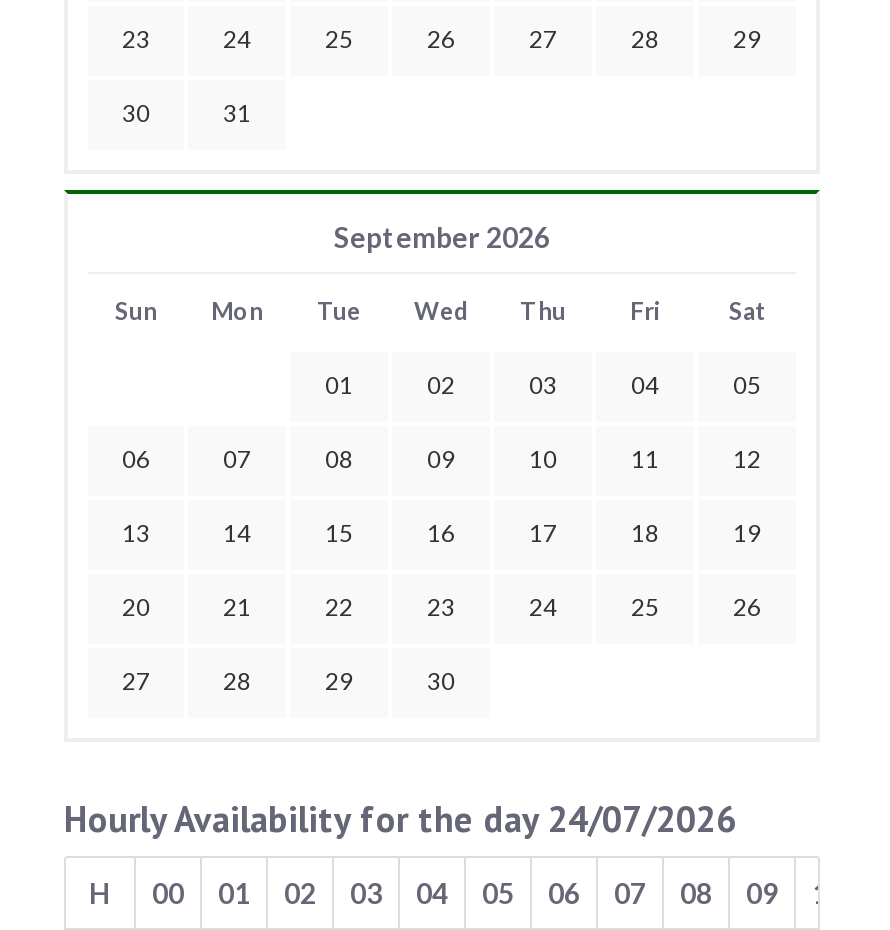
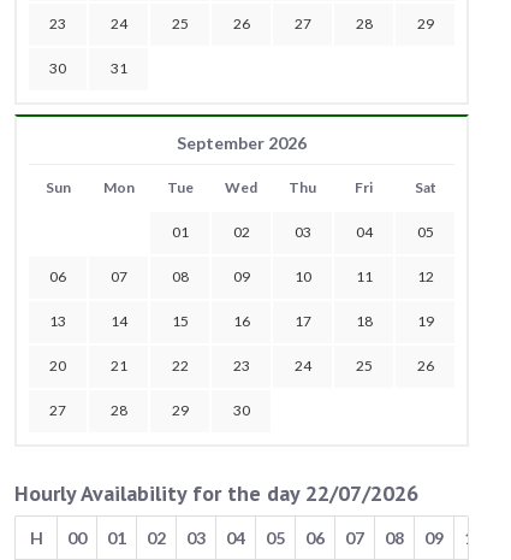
[64,796,736,842] Hourly Availability for the day 24/07/2026 -> [14,479,418,507] Hourly Availability for the day 22/07/2026

